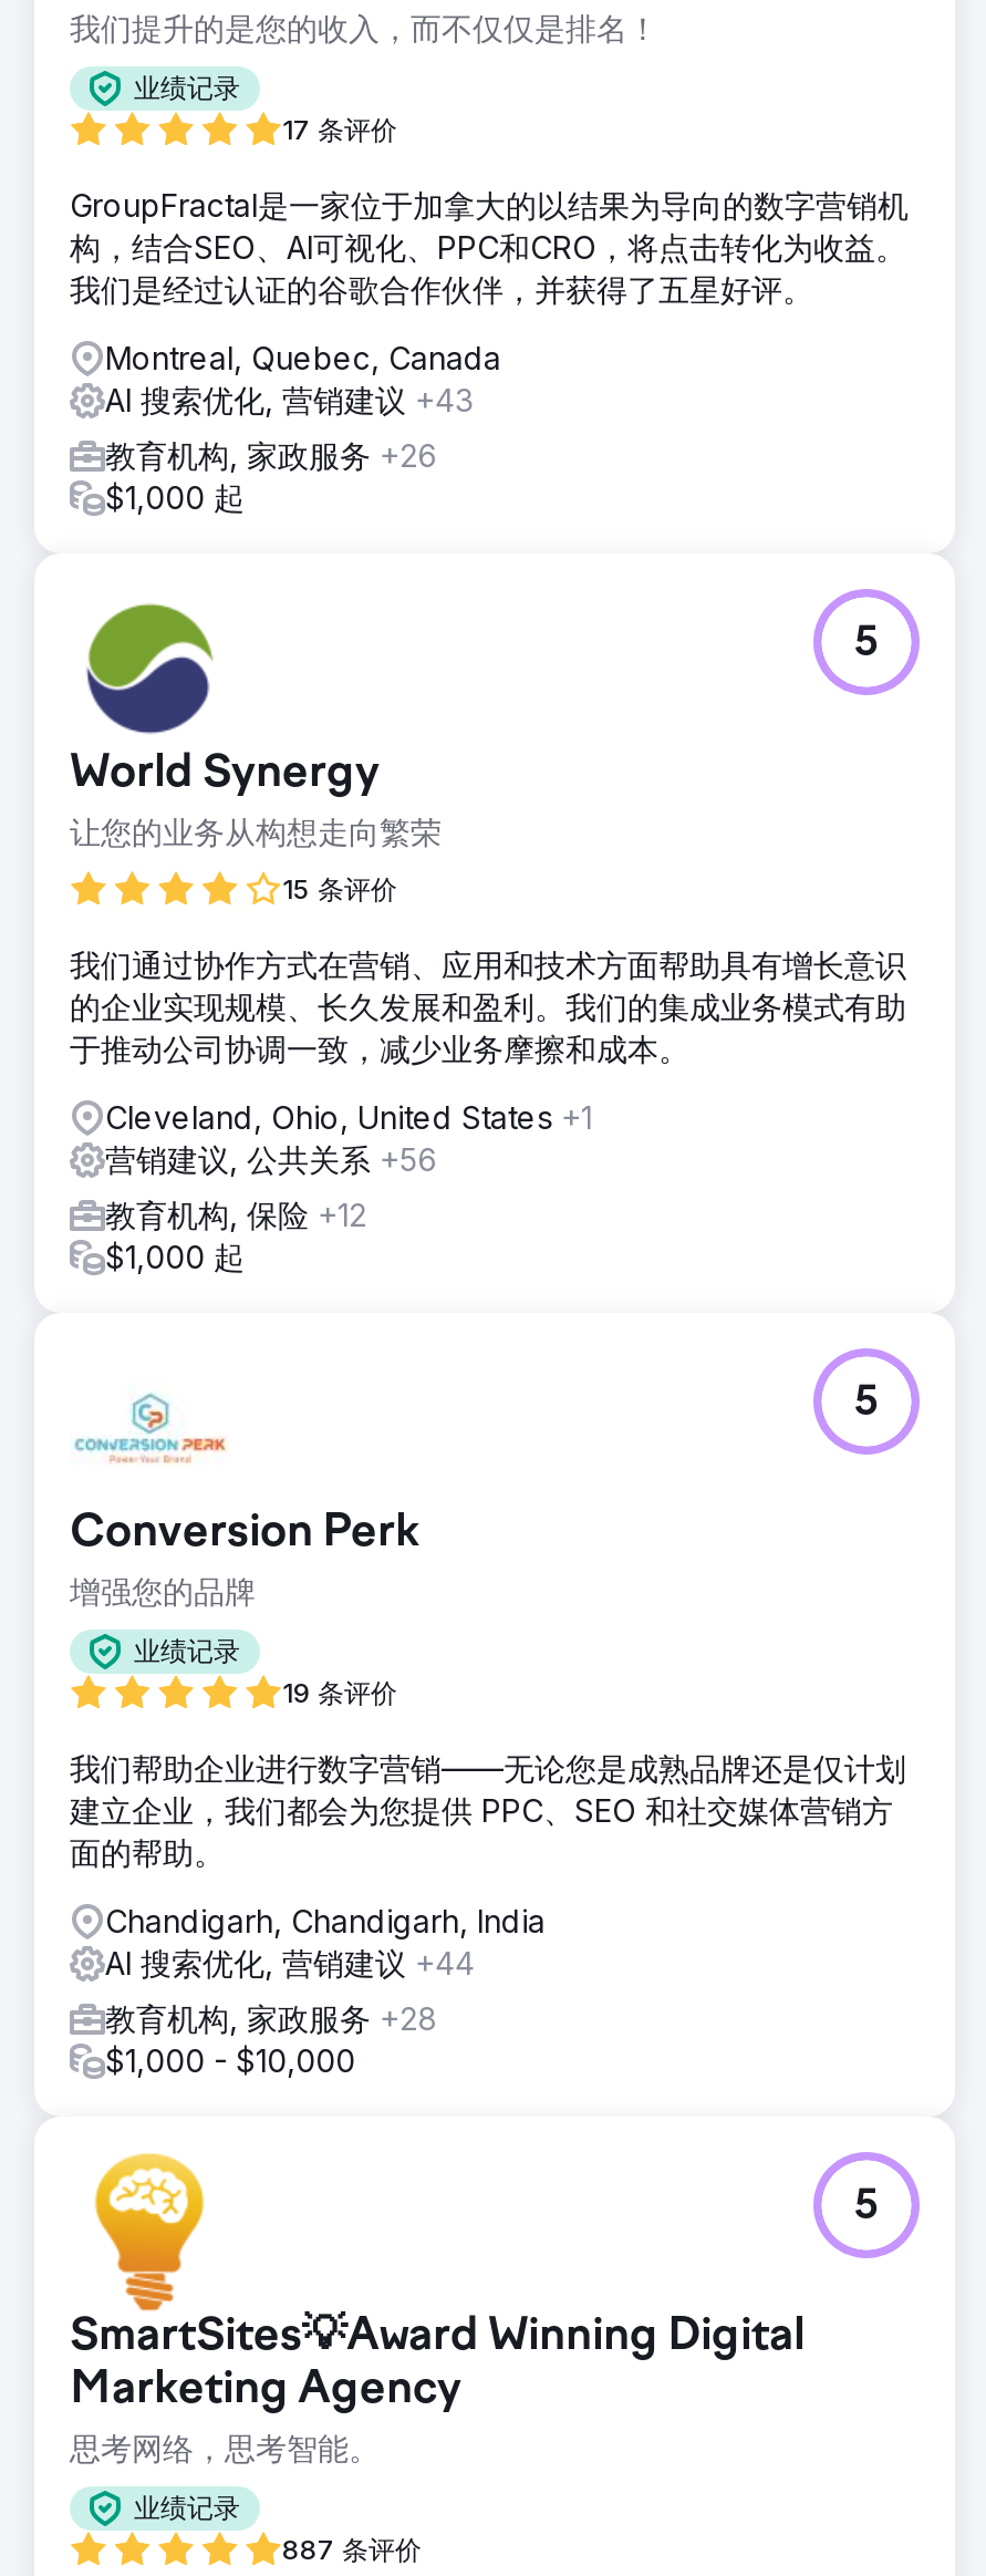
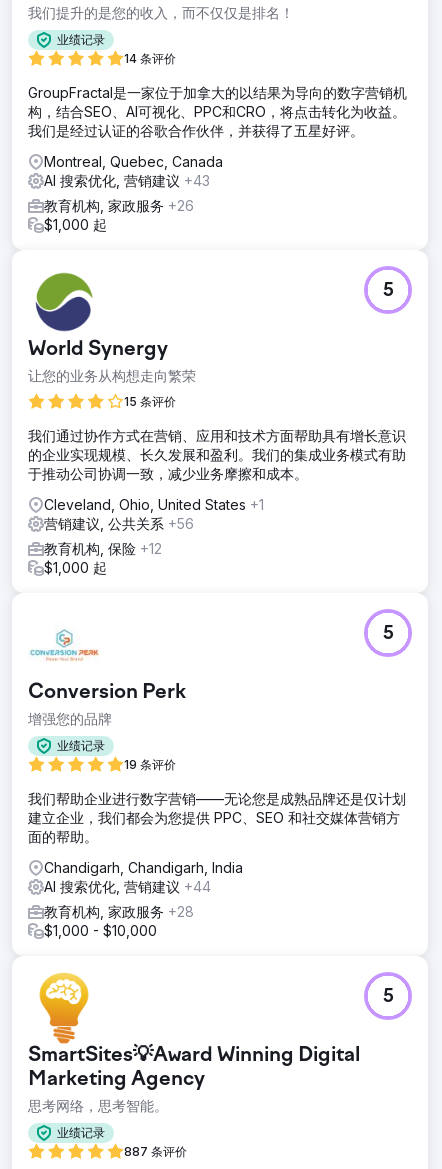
[282,112,397,145] 17 条评价 -> [124,51,176,66] 14 条评价

